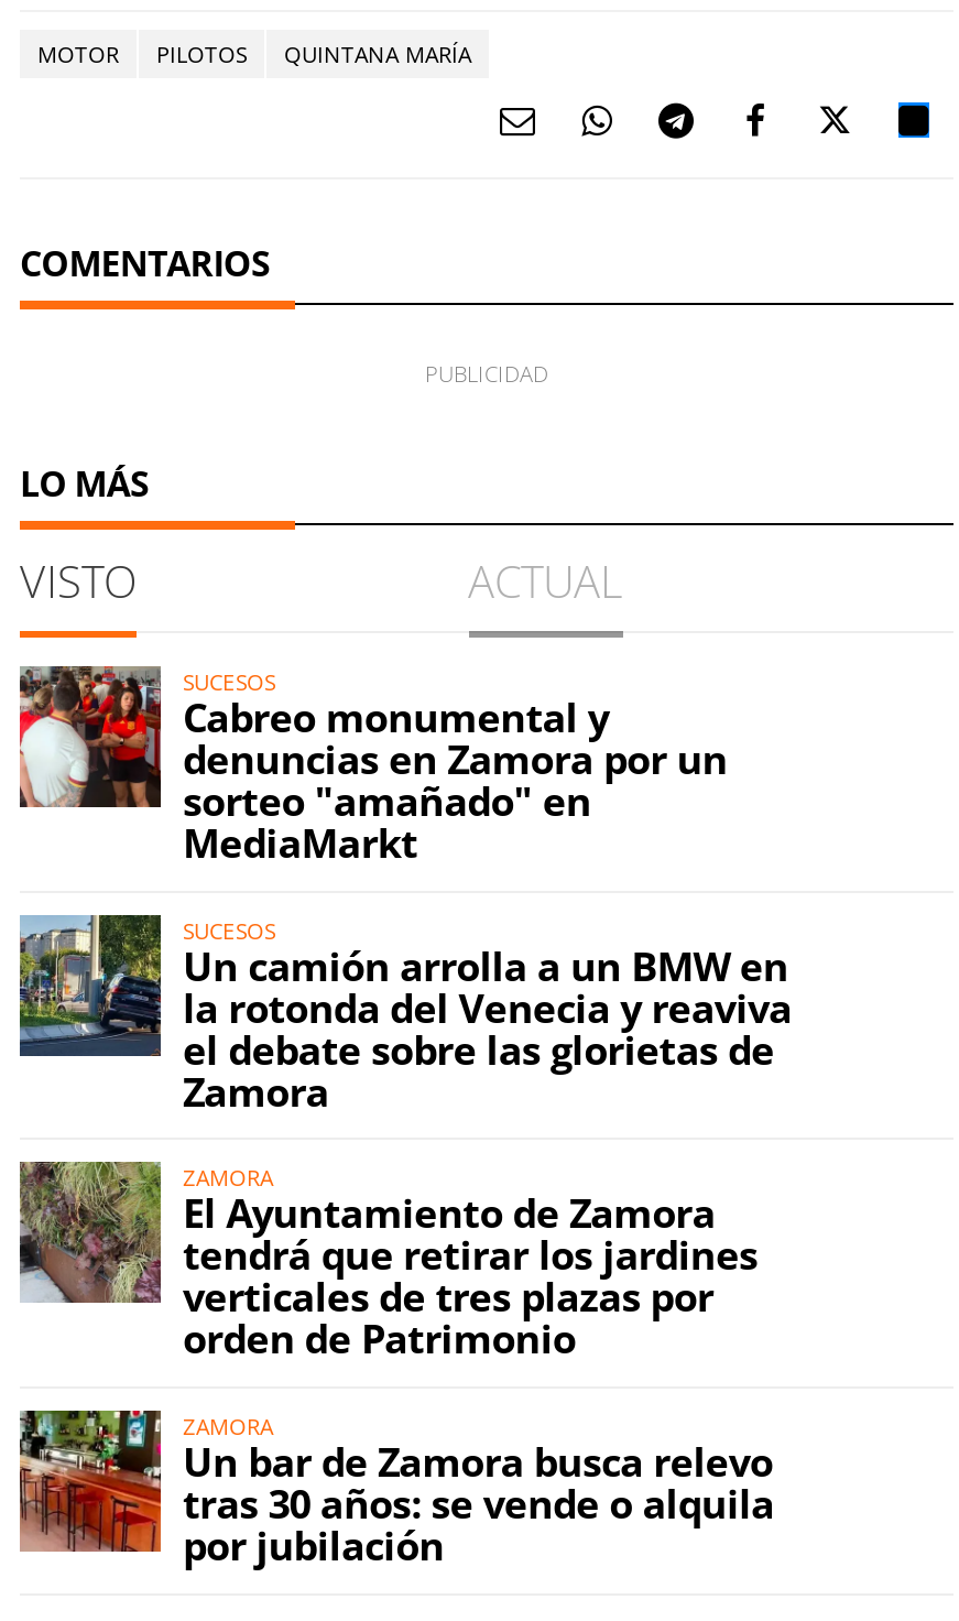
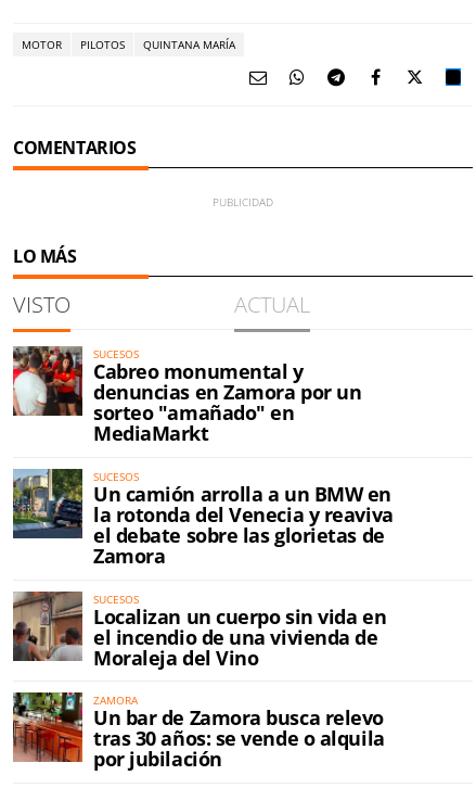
[20,1160,758,1366] [image] | ZAMORA | El Ayuntamiento de Zamora | tendrá que retirar los jardines | verticales de tres plazas por | orden de Patrimonio -> [12,590,386,670] [image] | SUCESOS | Localizan un cuerpo sin vida en | el incendio de una vivienda de | Moraleja del Vino

